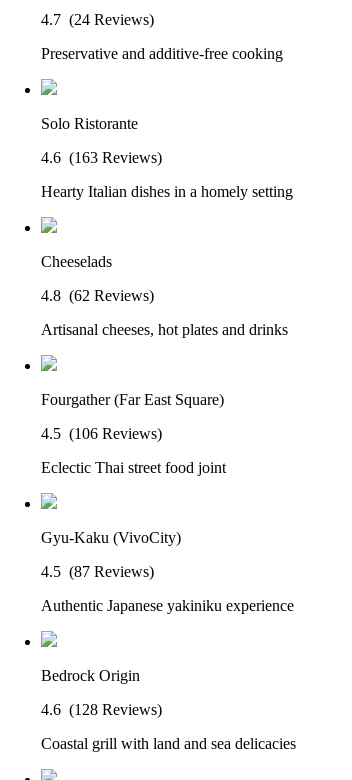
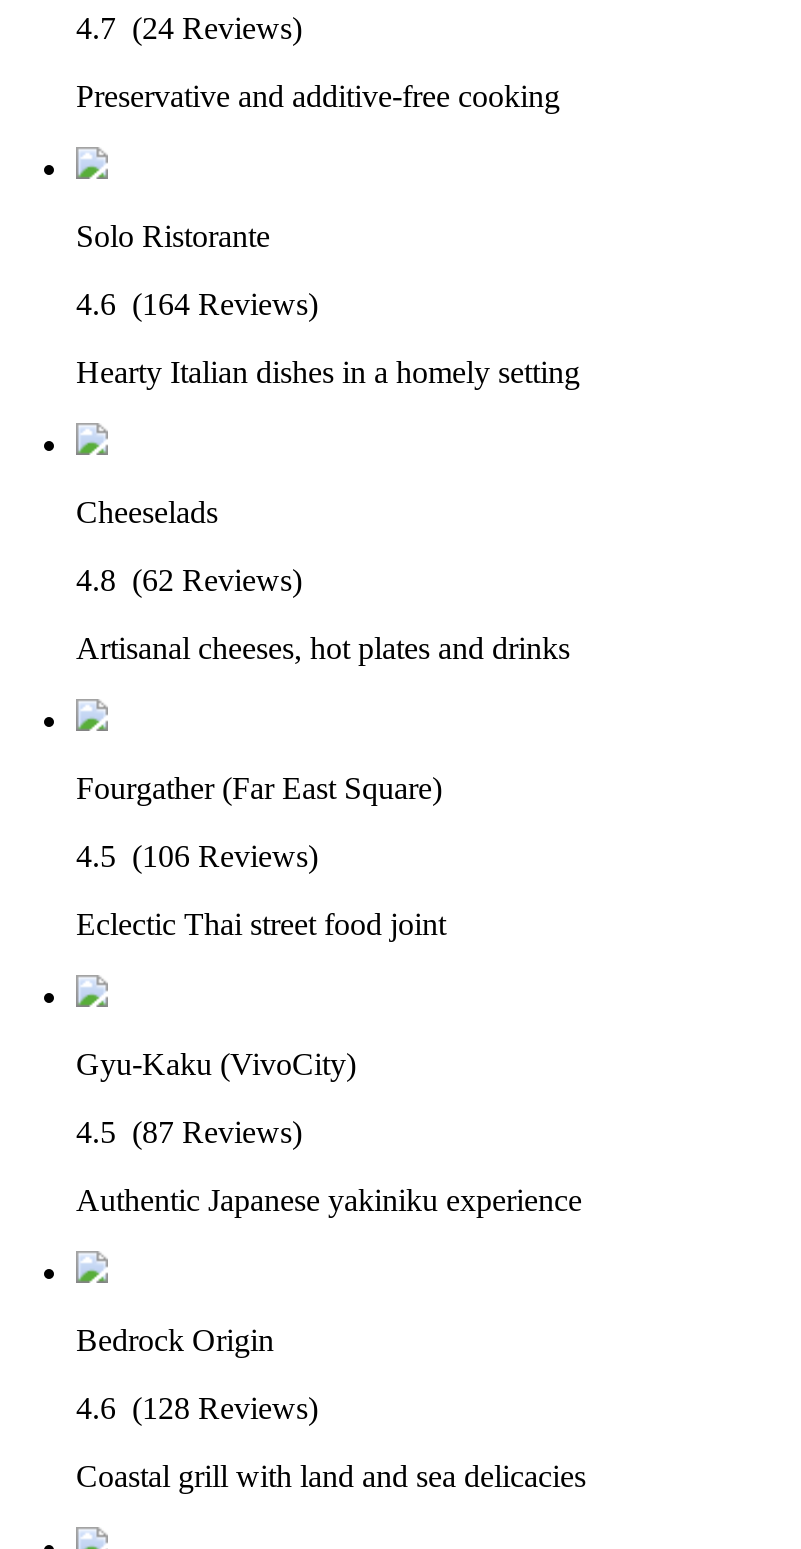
[41,149,162,166] 4.6 (163 Reviews) -> [76,287,318,321] 4.6 (164 Reviews)

